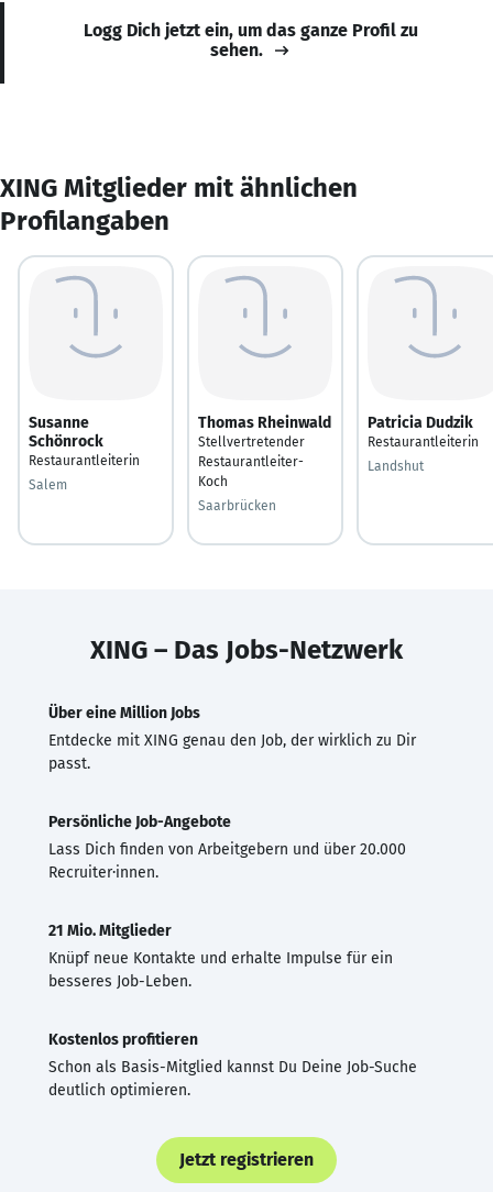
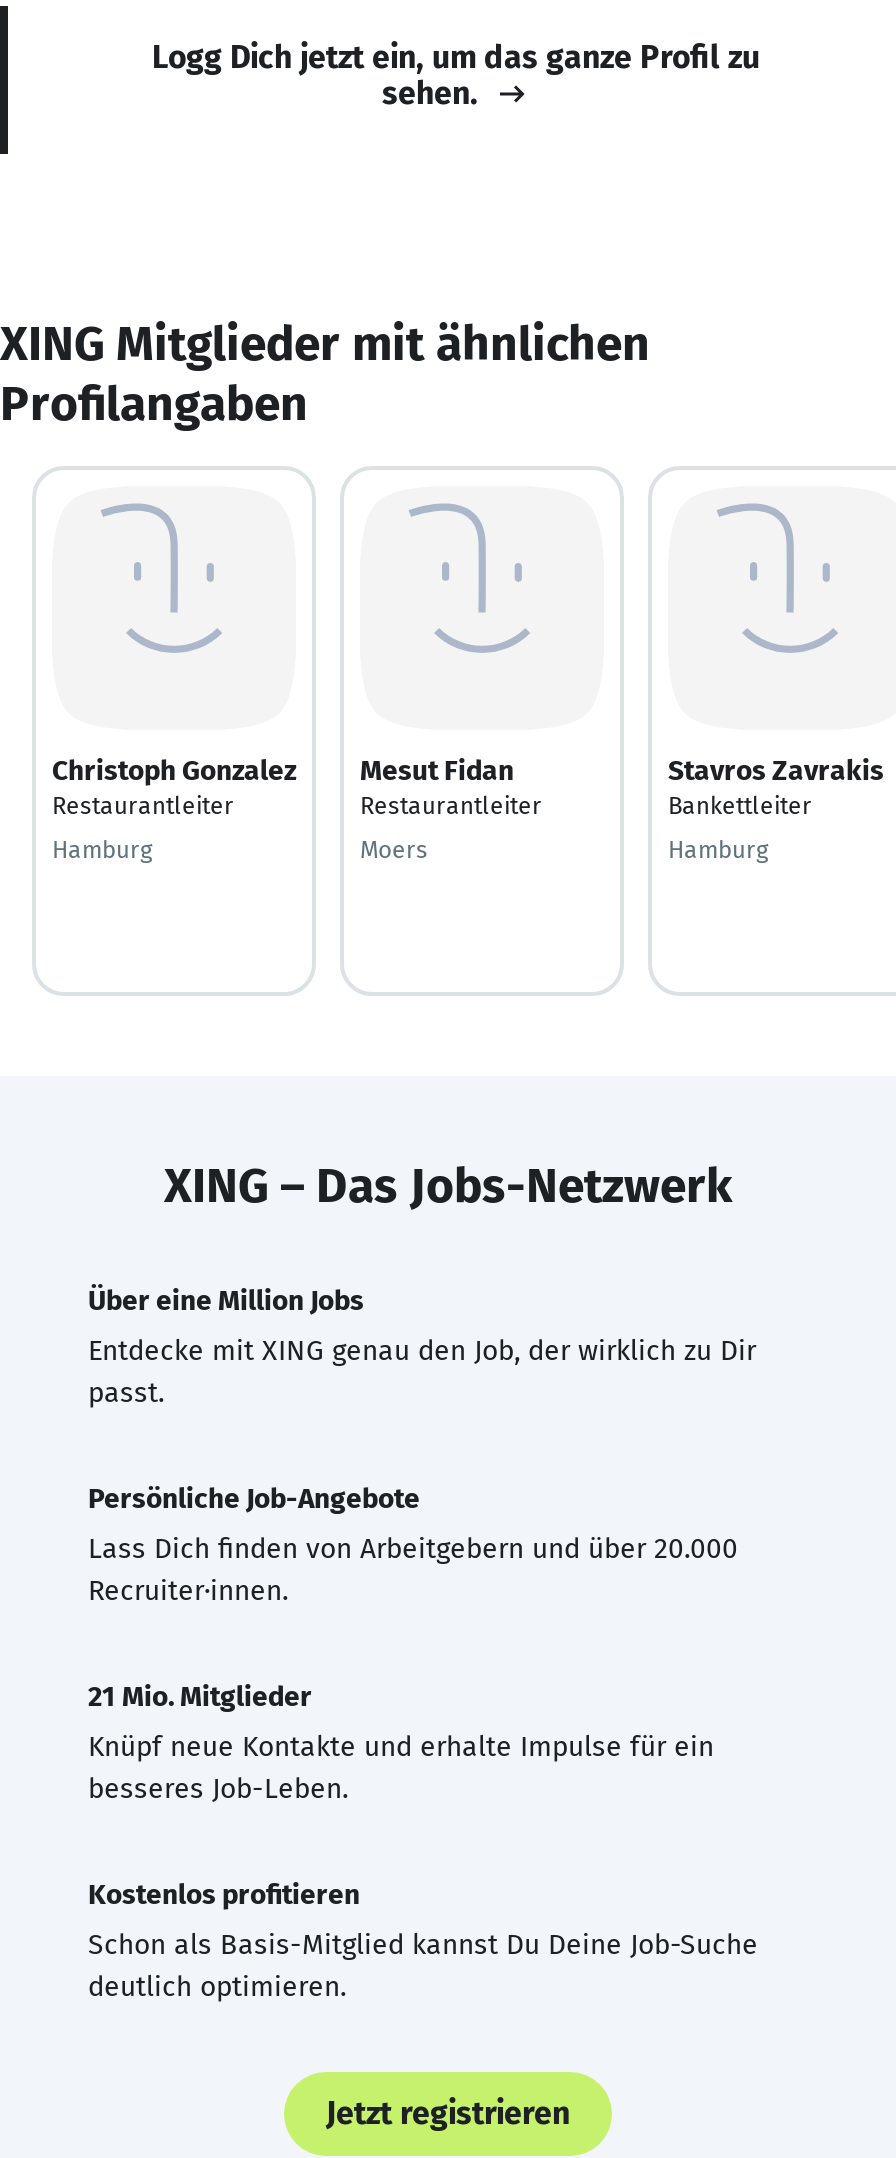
[29,413,140,468] Susanne | Schönrock | Restaurantleiterin -> [52,753,296,819] Christoph Gonzalez | Restaurantleiter
[198,413,331,489] Thomas Rheinwald | Stellvertretender | Restaurantleiter- | Koch -> [360,753,542,819] Mesut Fidan | Restaurantleiter
[368,413,479,449] Patricia Dudzik | Restaurantleiterin -> [668,753,884,819] Stavros Zavrakis | Bankettleiter
[368,458,424,473] Landshut -> [668,835,768,863] Hamburg
[29,477,67,492] Salem -> [52,835,152,863] Hamburg
[198,498,276,513] Saarbrücken -> [360,835,428,863] Moers

